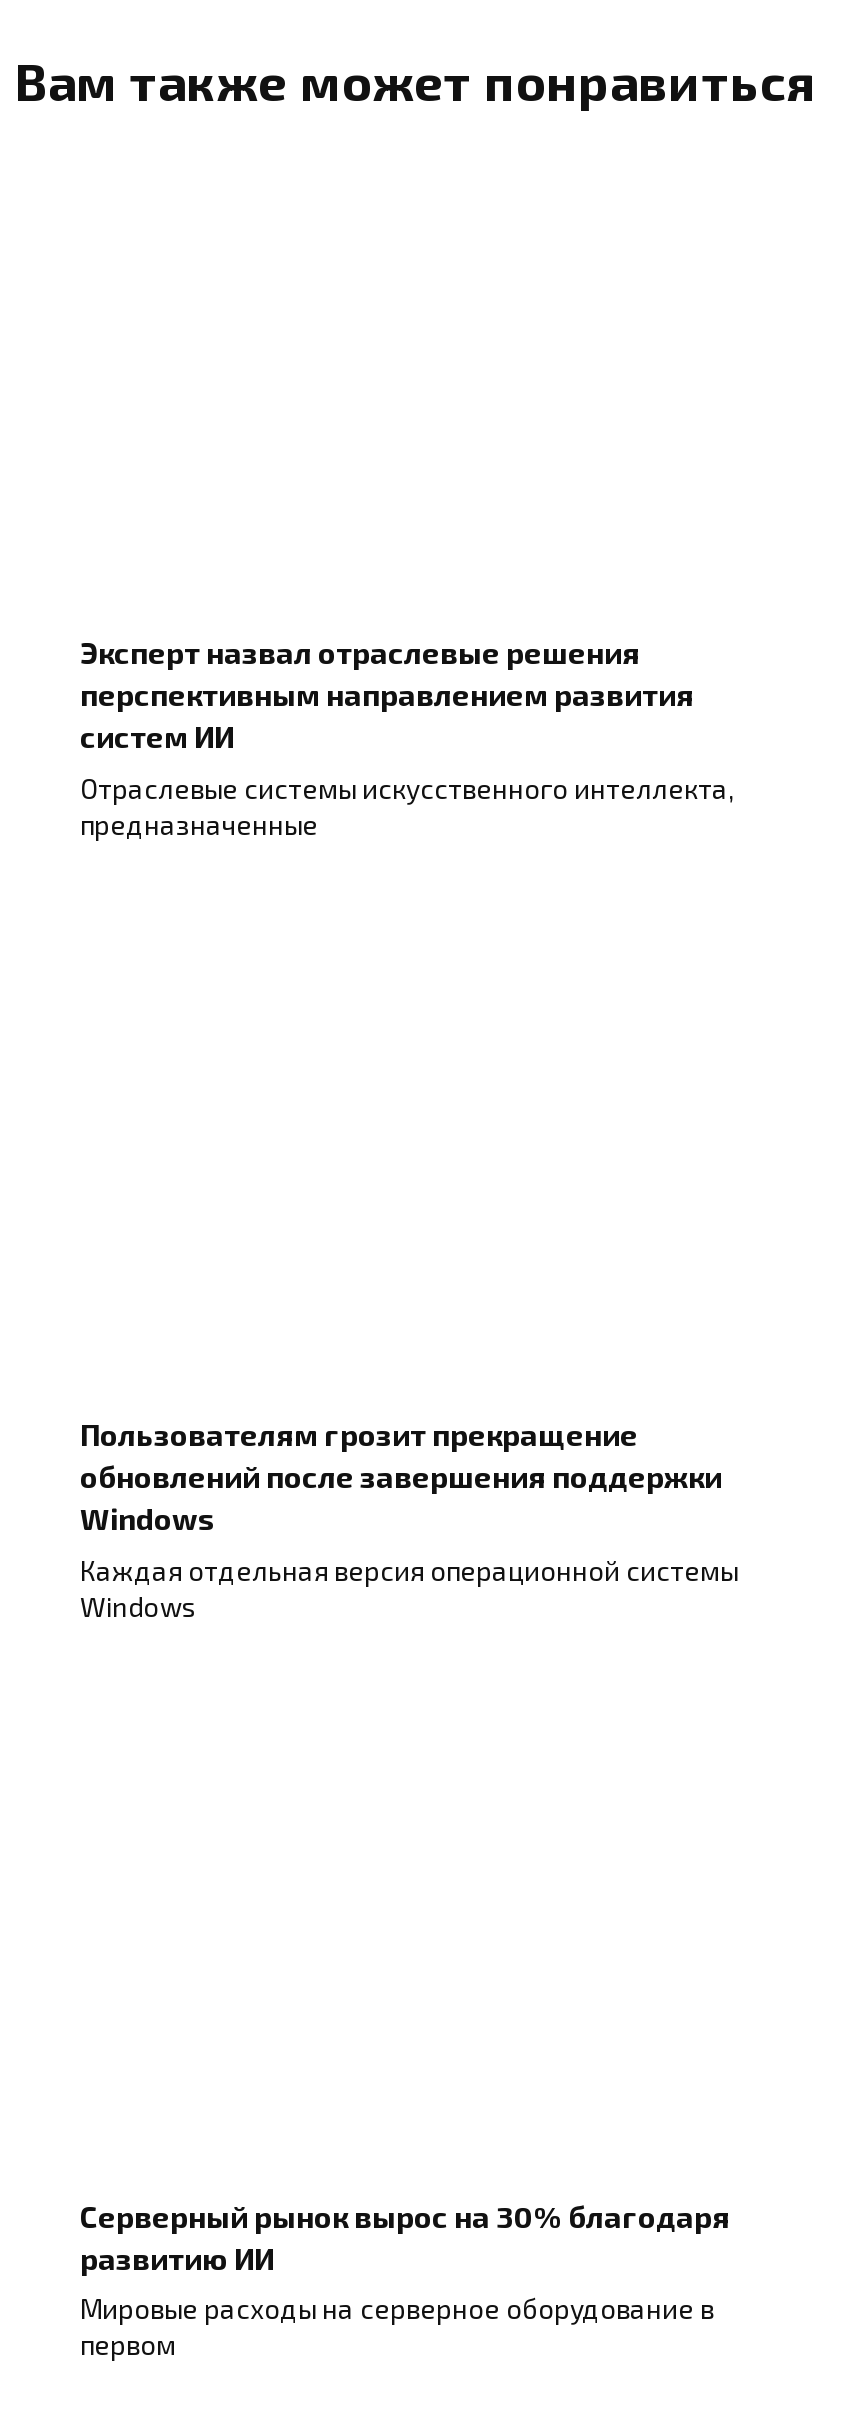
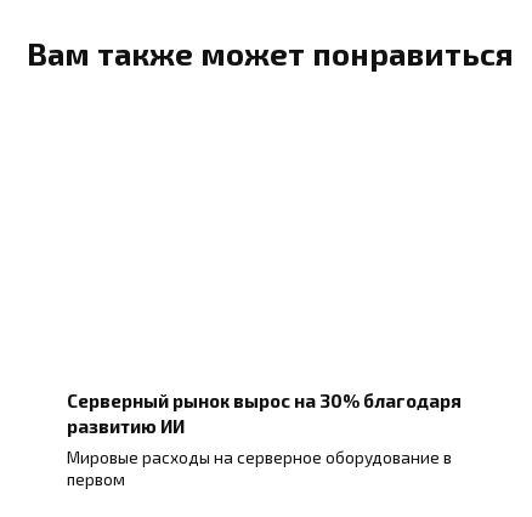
[80,635,734,841] Эксперт назвал отраслевые решения | перспективным направлением развития | систем ИИ | Отраслевые системы искусственного интеллекта, | предназначенные -> none
[80,1416,738,1622] Пользователям грозит прекращение | обновлений после завершения поддержки | Windows | Каждая отдельная версия операционной системы | Windows -> none

